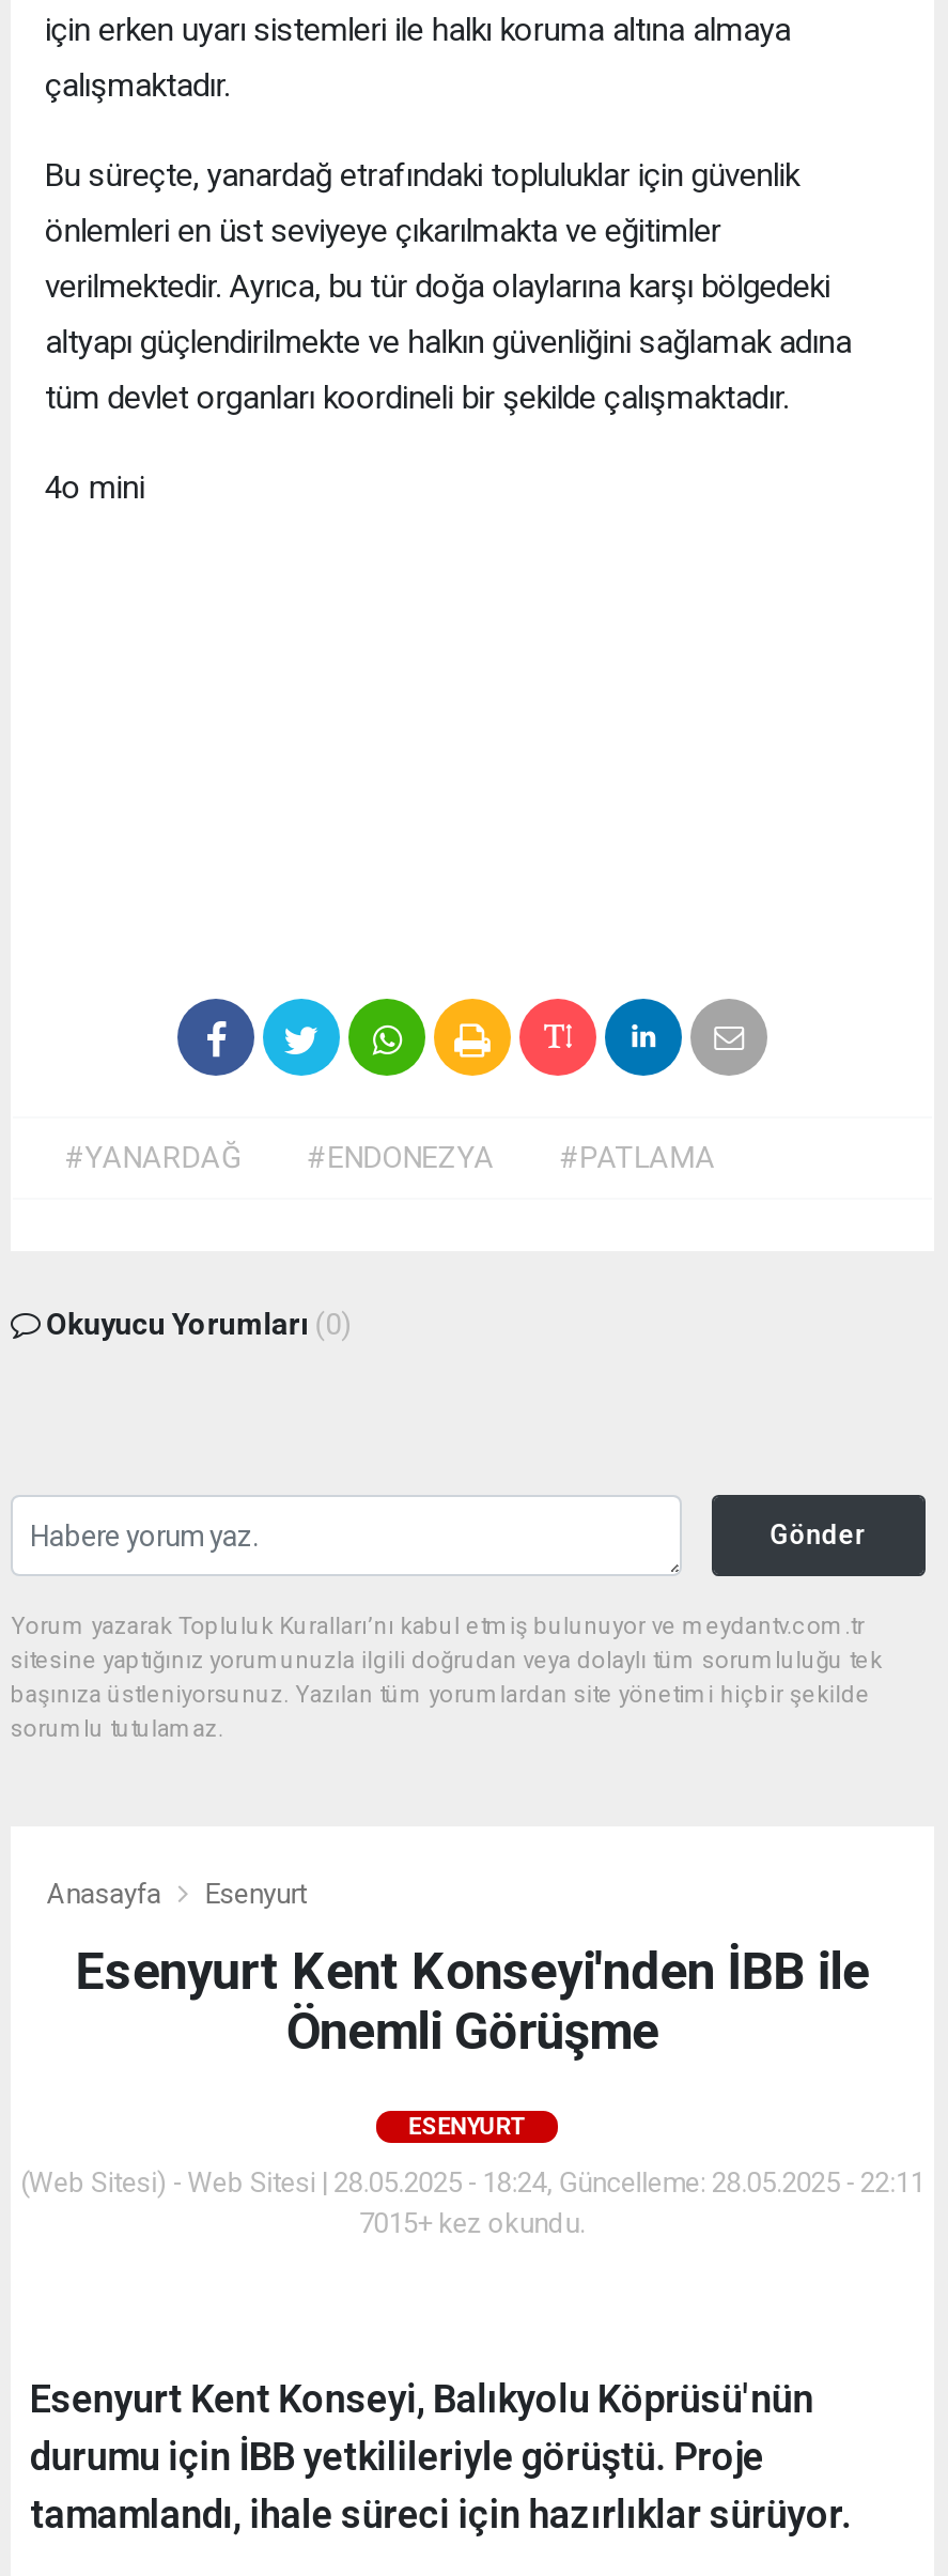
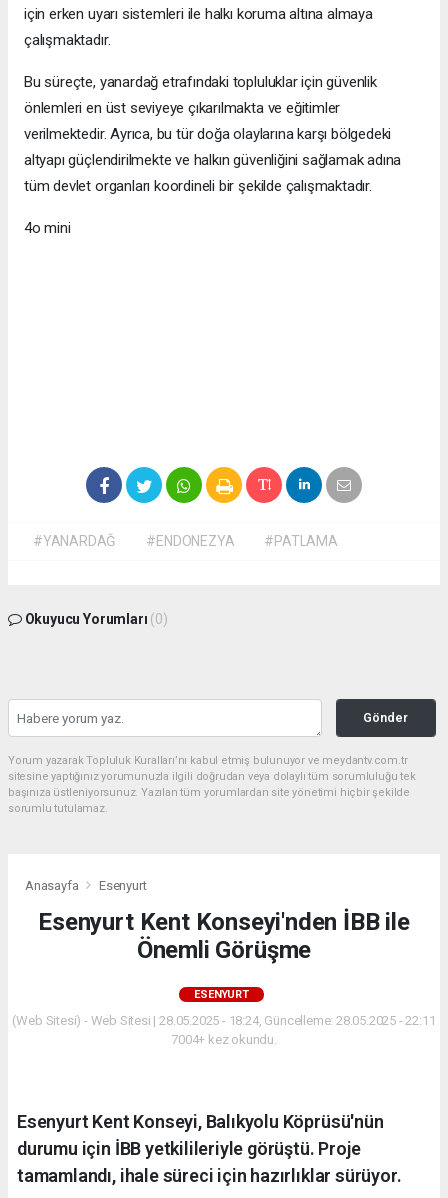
[359,2207,585,2239] 7015+ kez okundu. -> [171,1032,277,1047] 7004+ kez okundu.

